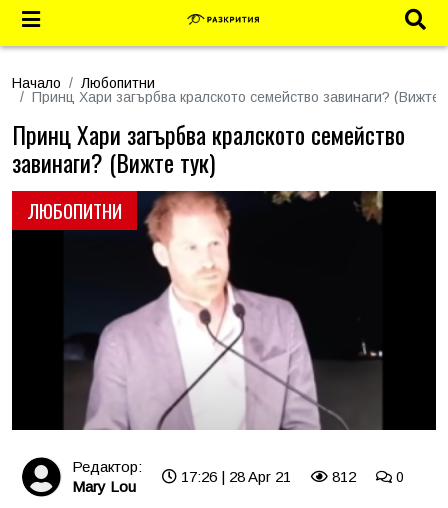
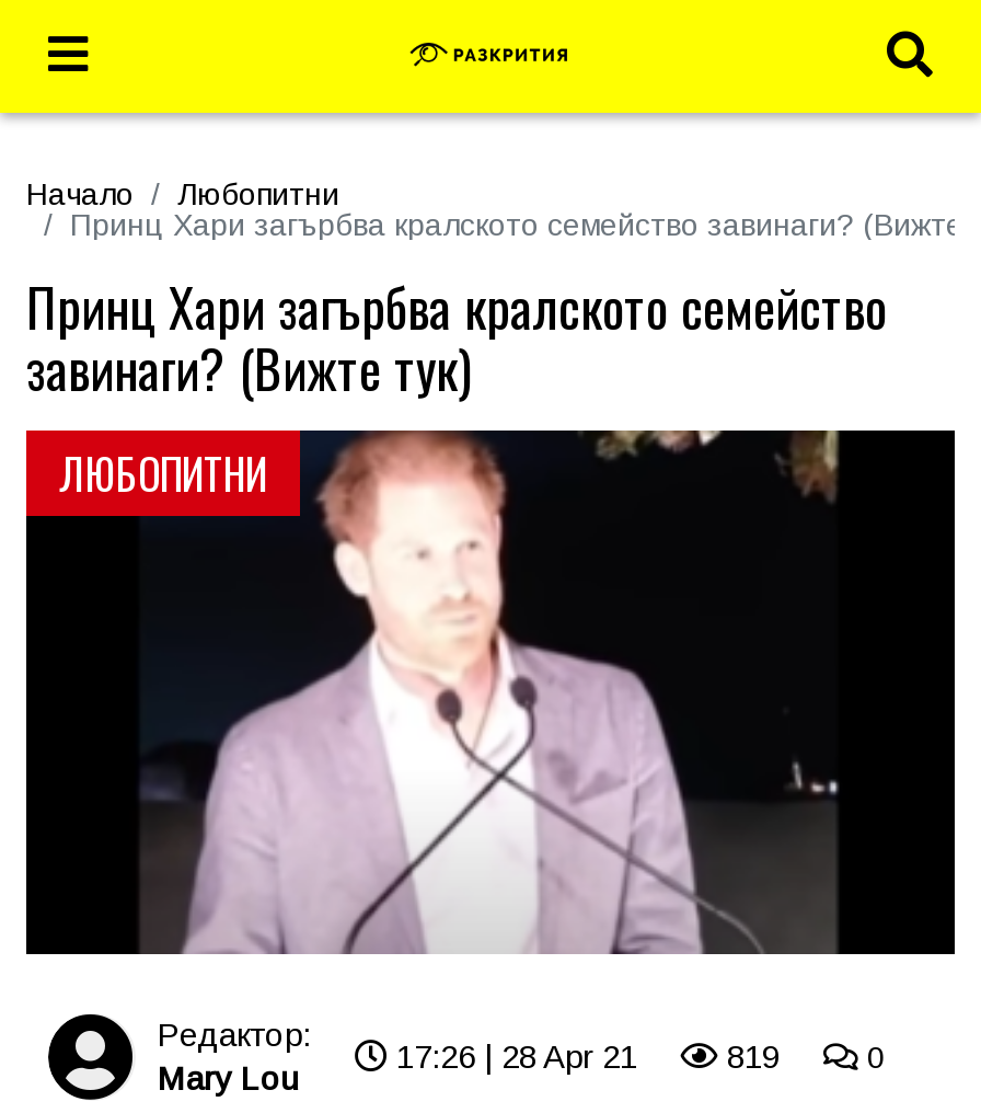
[328,468,356,485] 812 -> [718,1037,780,1075] 819

